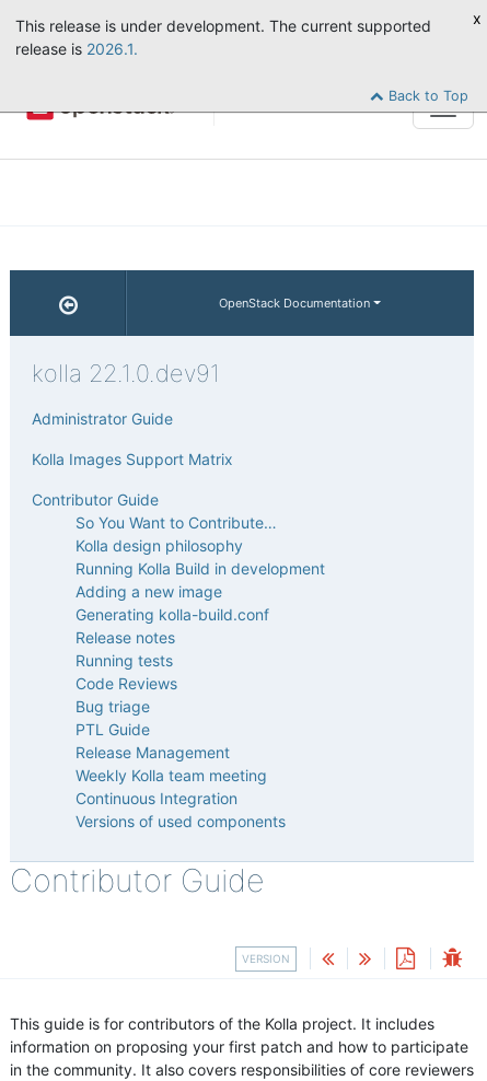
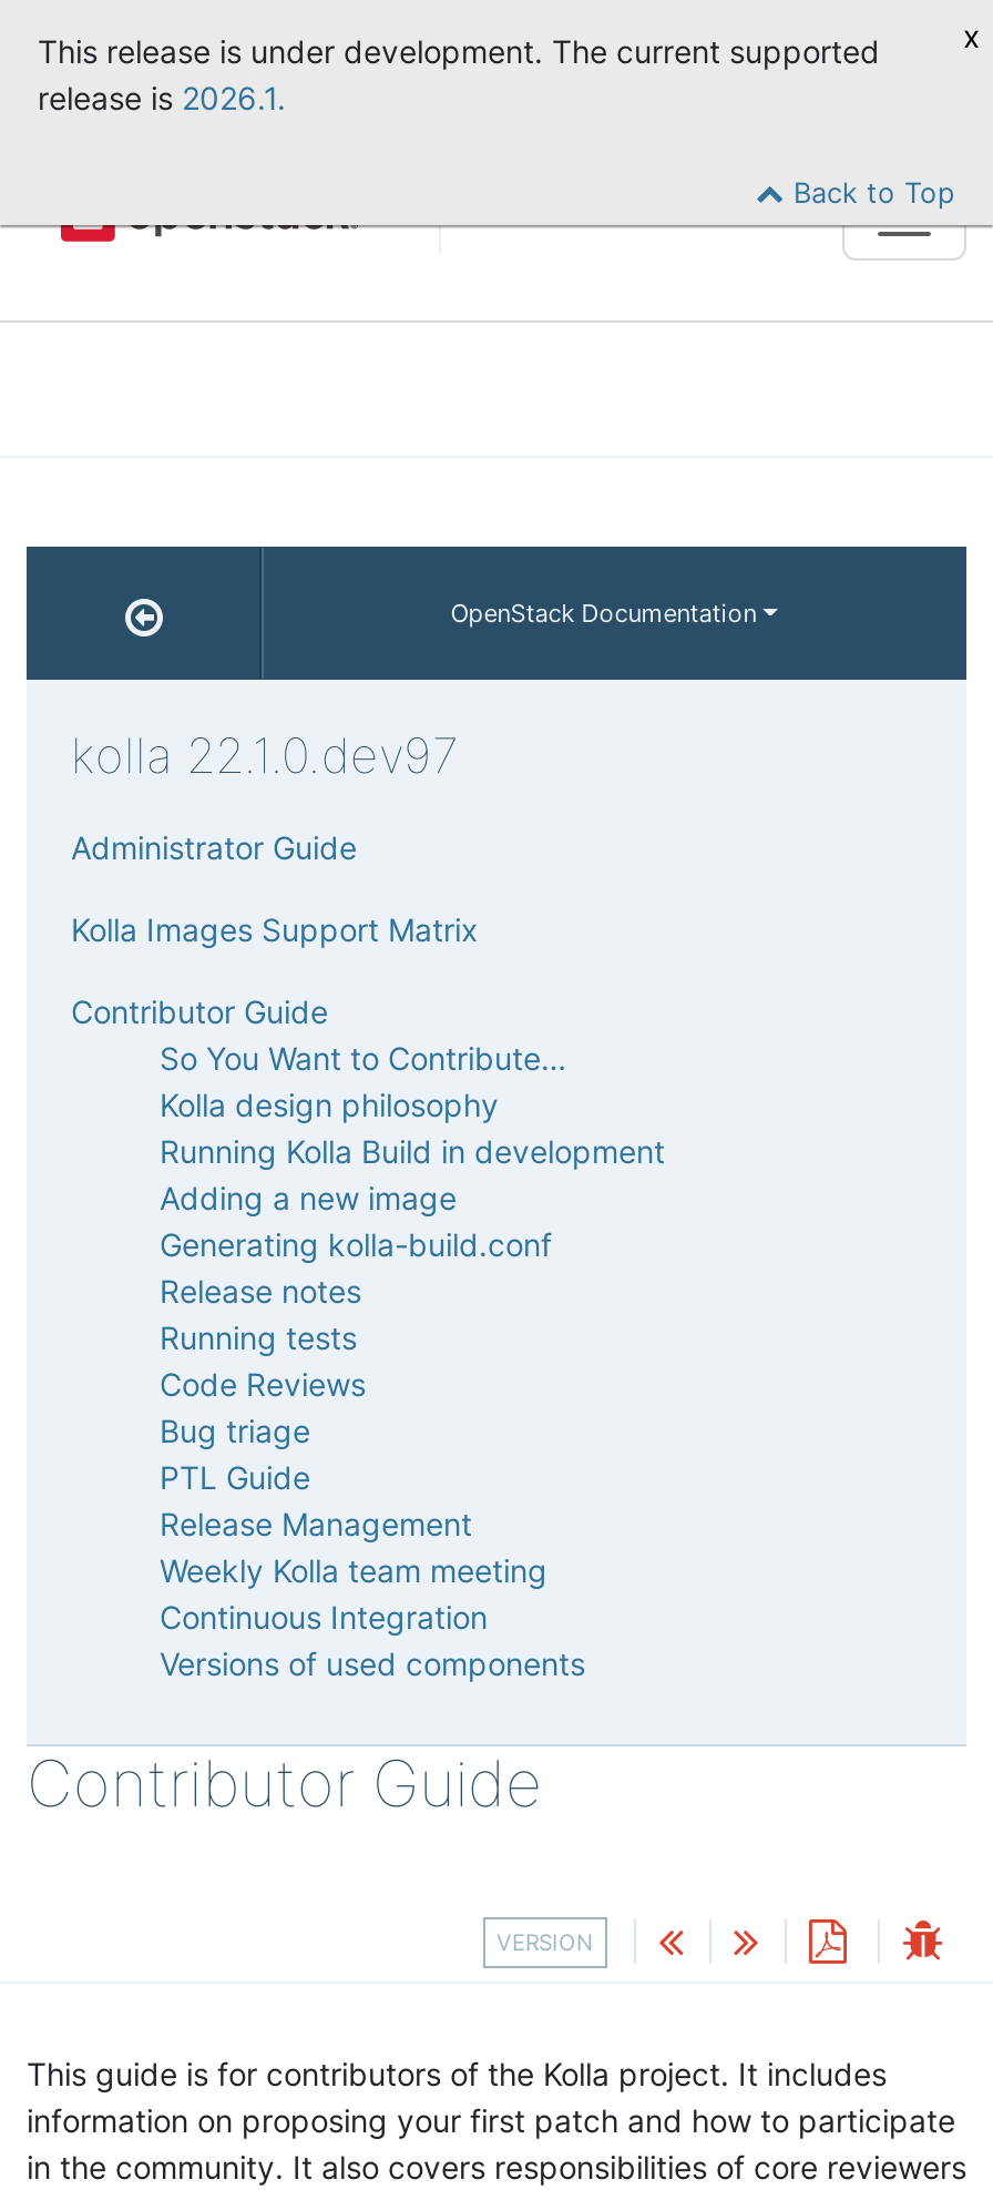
[32,359,220,387] kolla 22.1.0.dev91 -> [71,726,459,784] kolla 22.1.0.dev97

